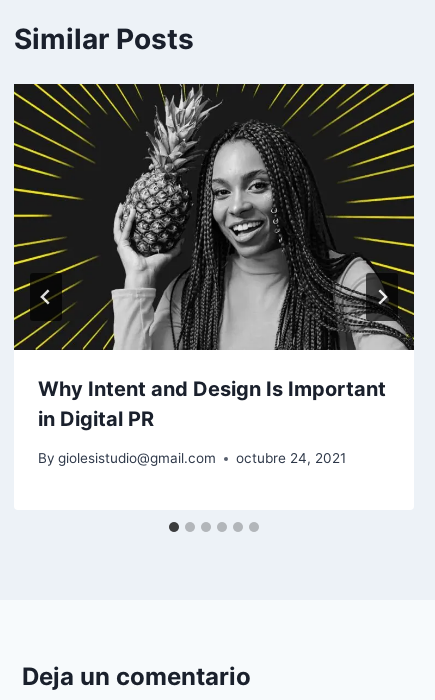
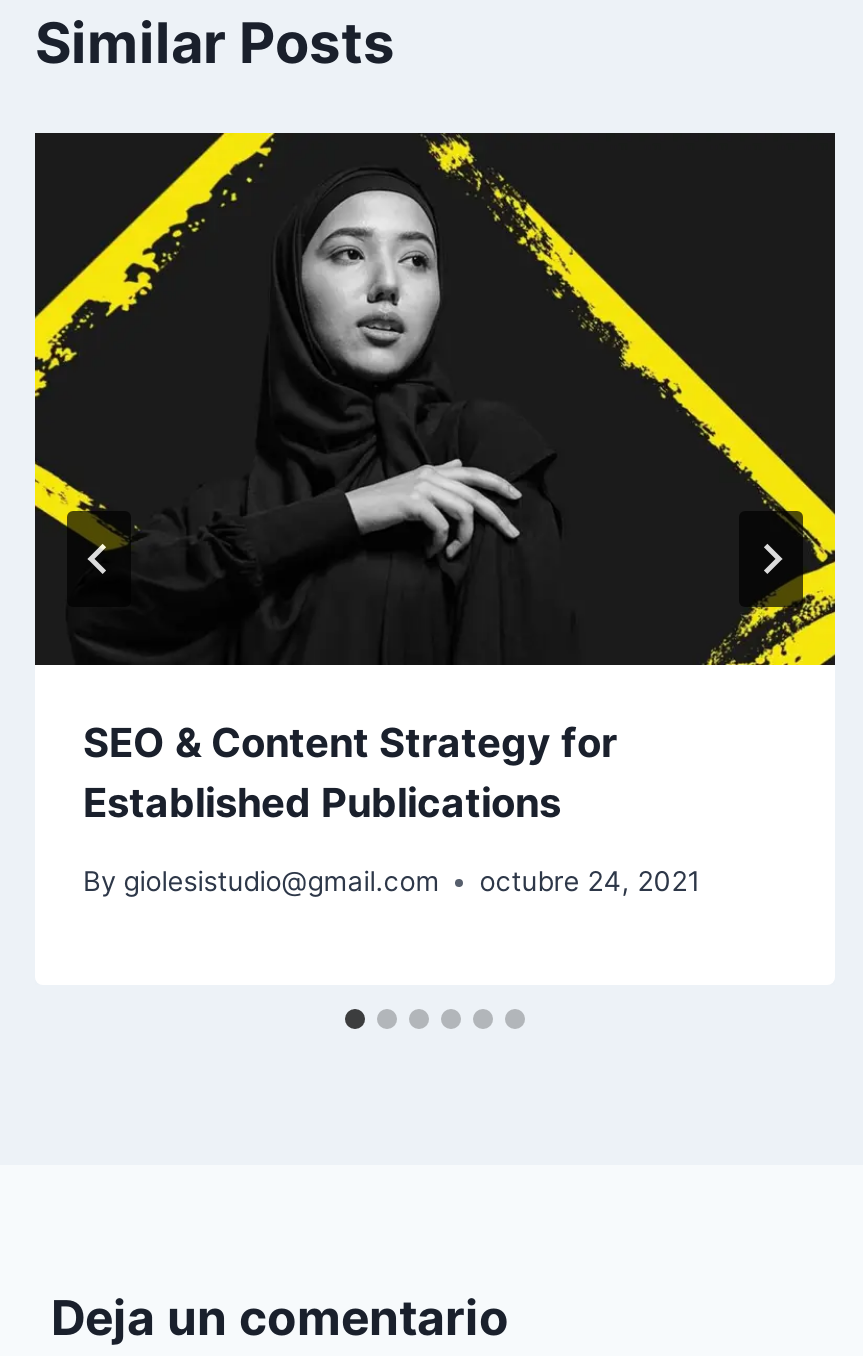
[13,83,415,431] [image] | Why Intent and Design Is Important | in Digital PR -> [33,131,837,828] [image] | SEO & Content Strategy for | Established Publications

